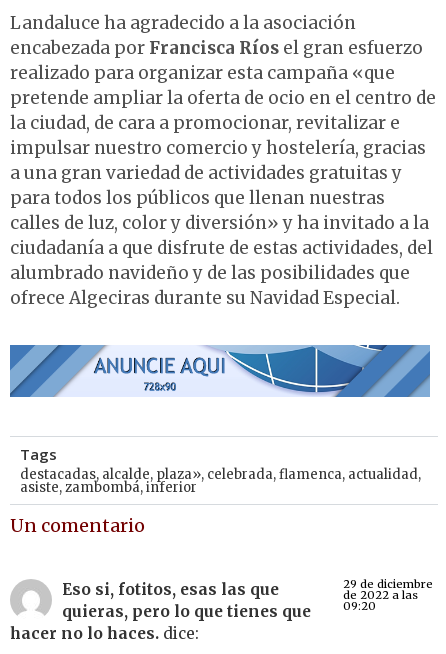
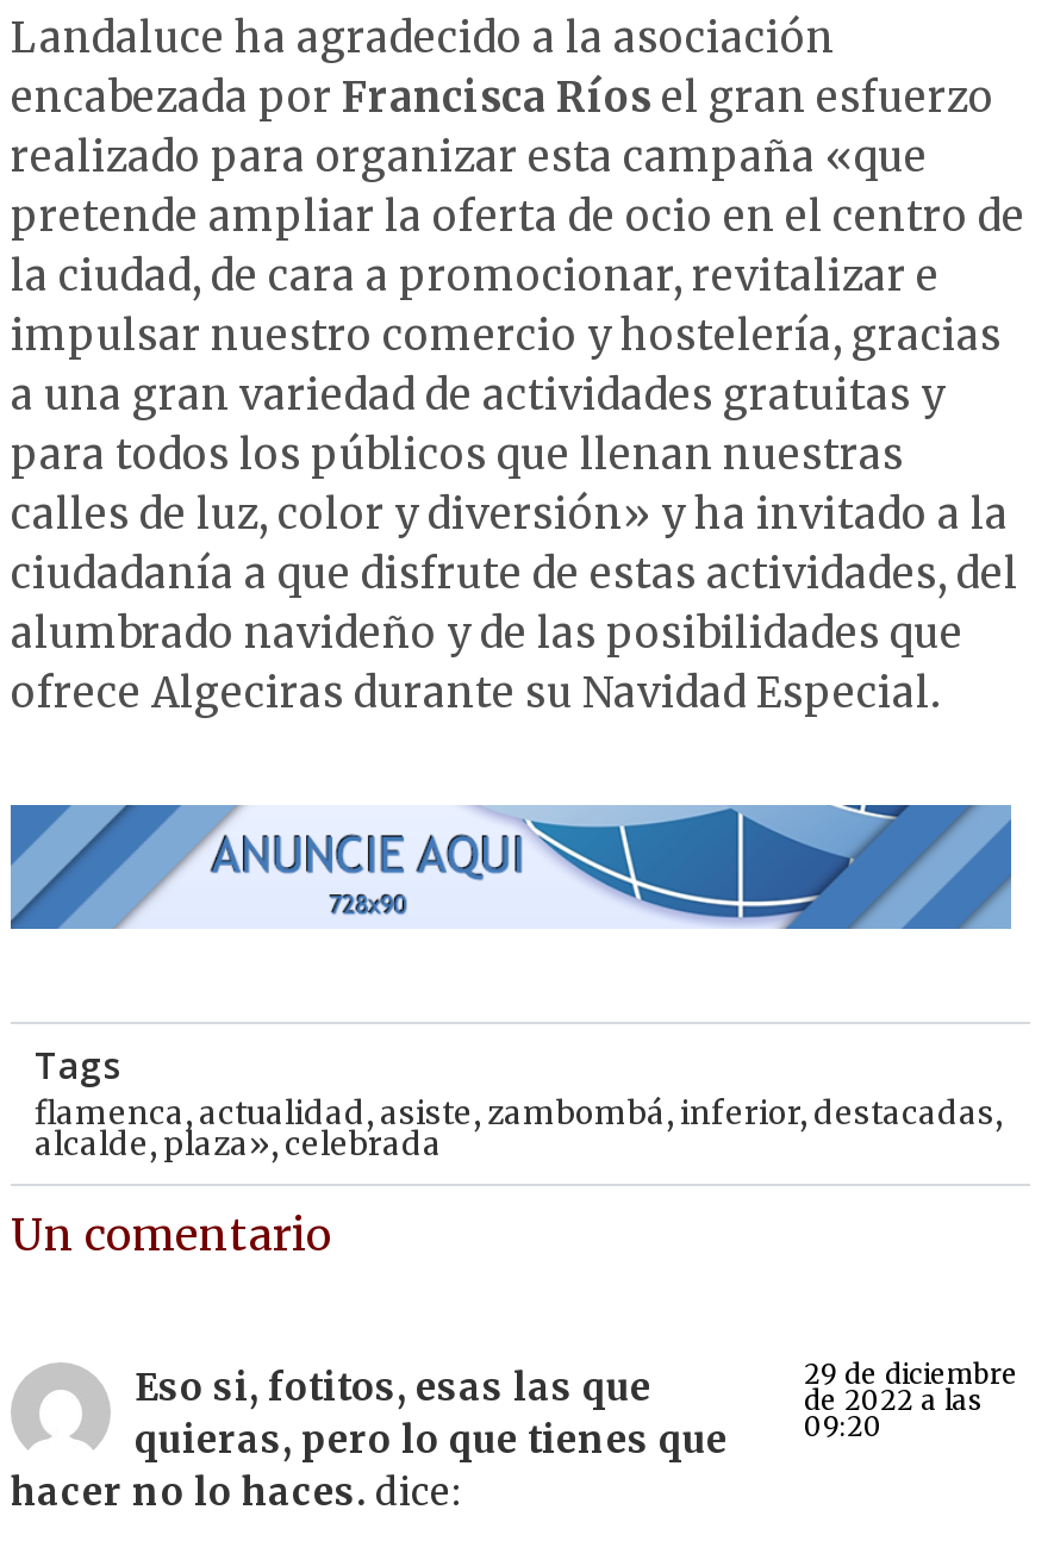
[20,466,421,496] destacadas, alcalde, plaza», celebrada, flamenca, actualidad, | asiste,zambombá,inferior -> [35,1094,1002,1166] flamenca, actualidad, asiste, zambombá, inferior, destacadas, | alcalde,plaza»,celebrada

